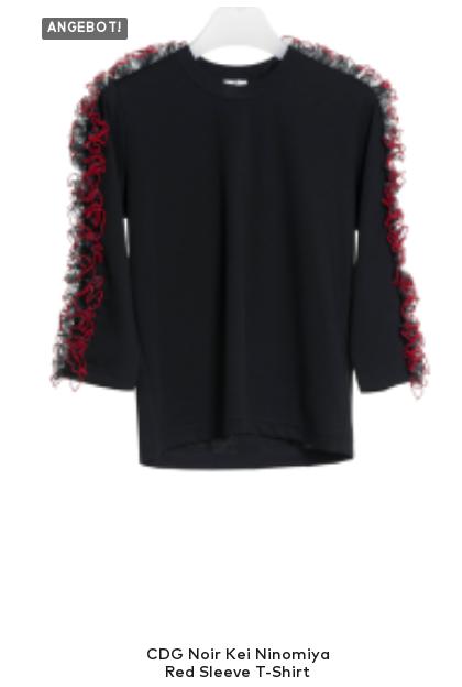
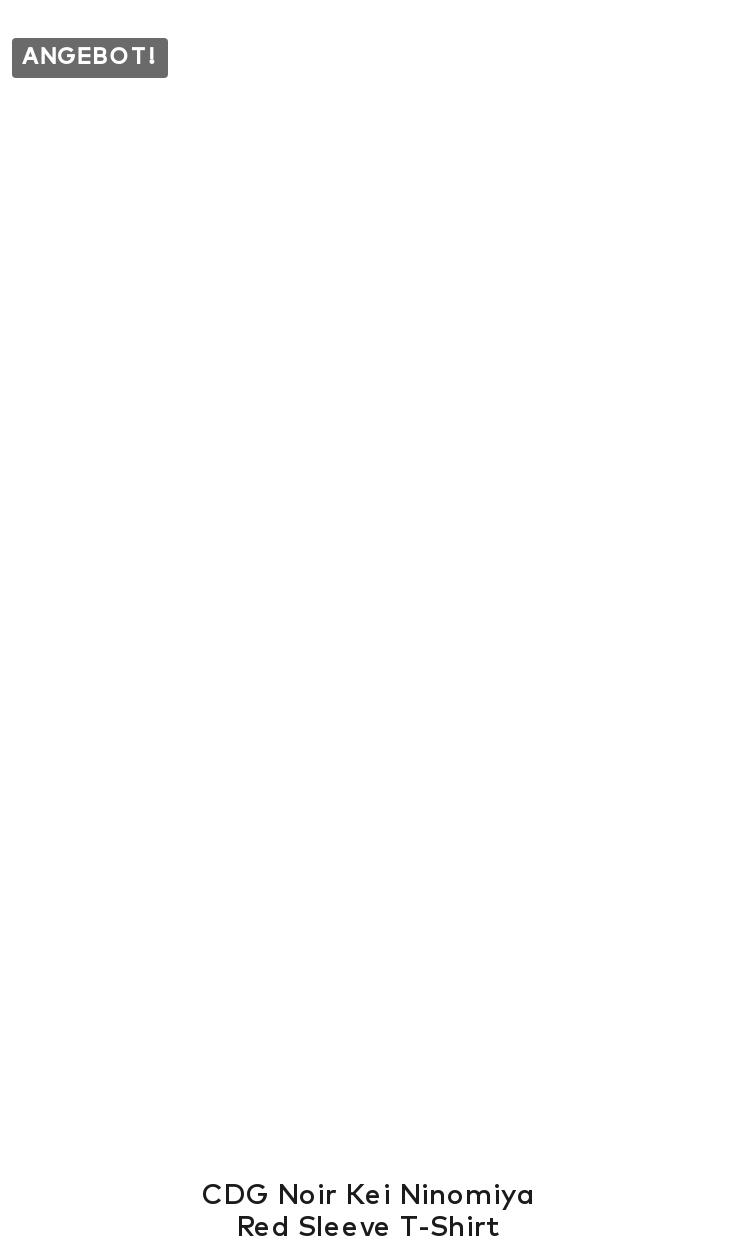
[50,35,430,472] [image] -> none

